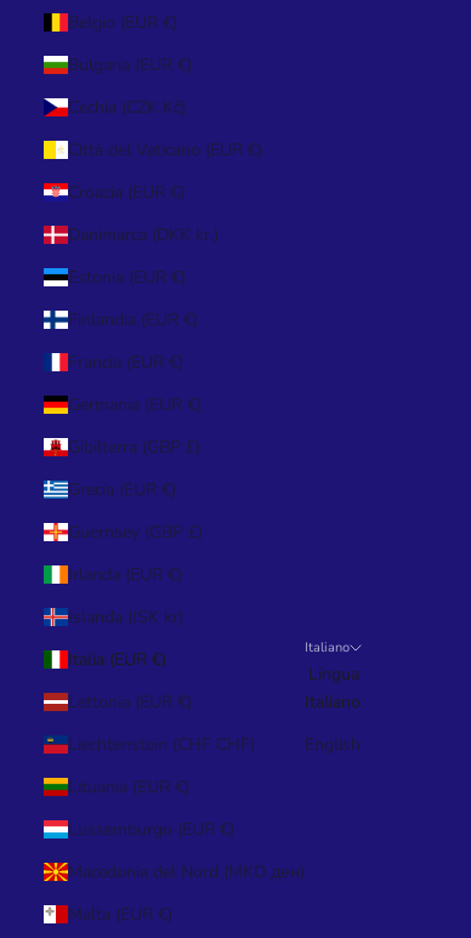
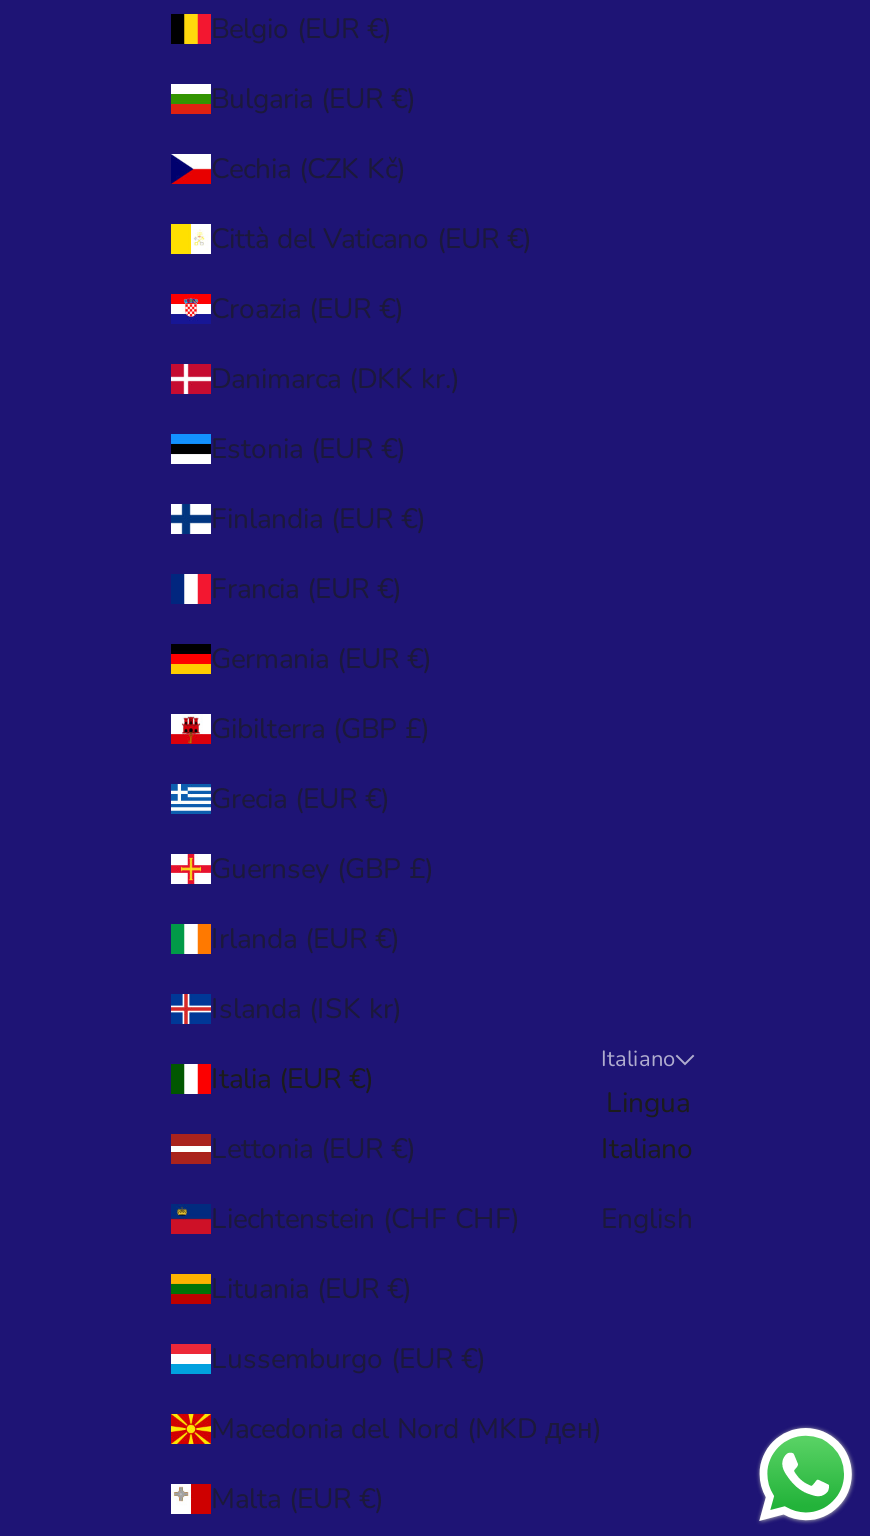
none -> [757,1424,855,1524] [image]

